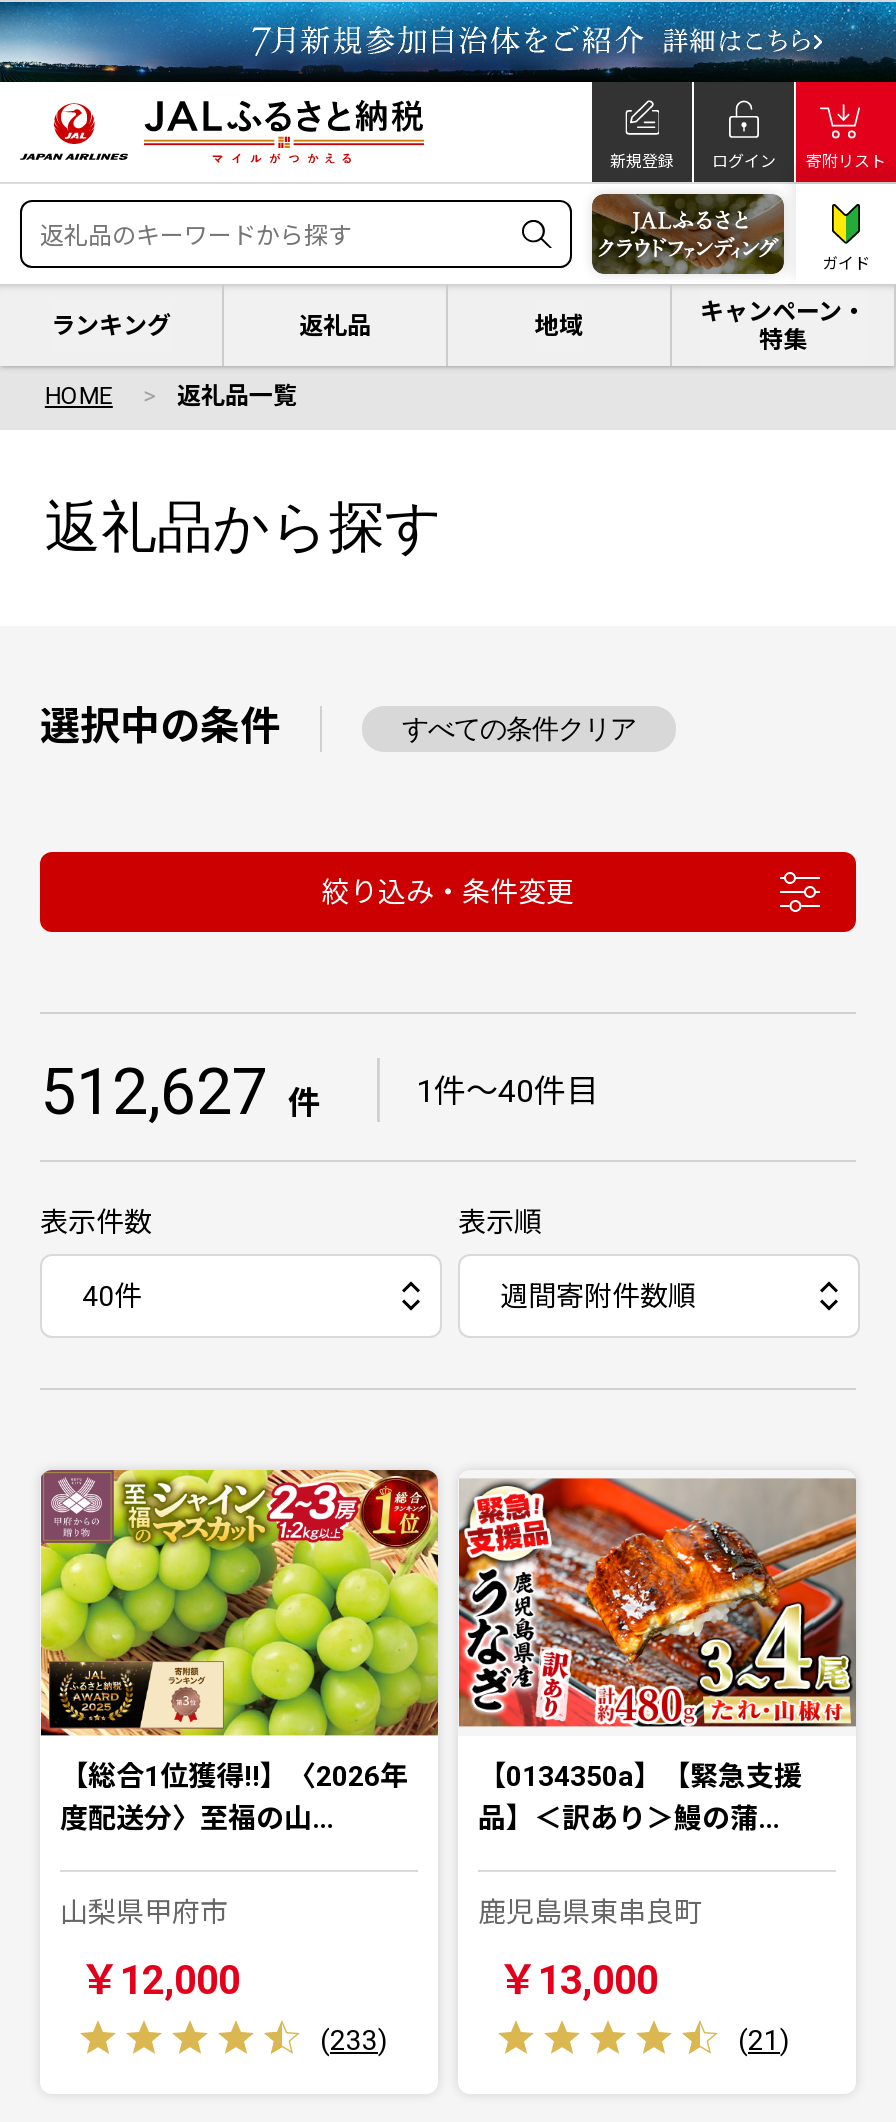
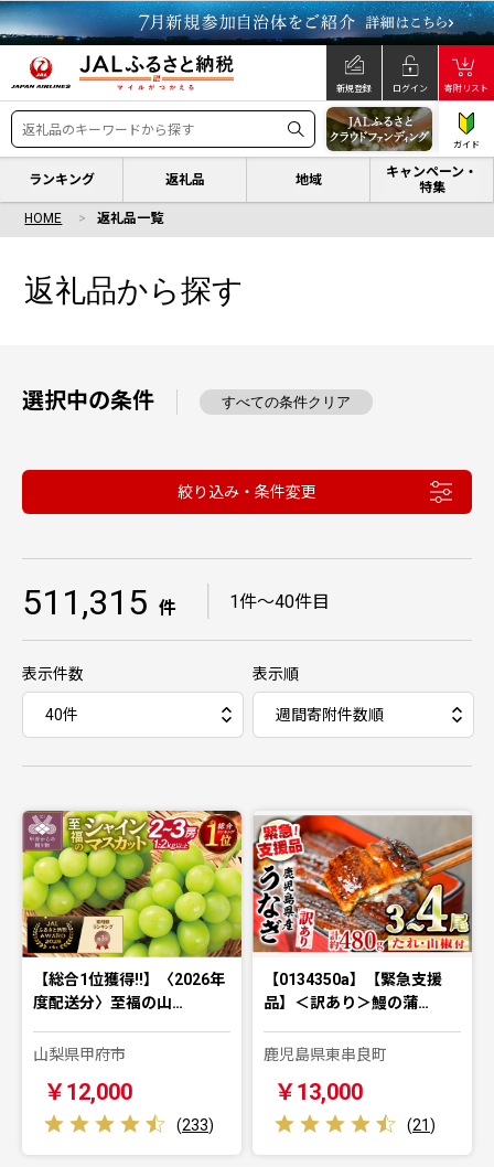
[40,1054,598,1130] 512,627 件 ｜ 1件〜40件目 -> [22,581,330,623] 511,315 件 ｜ 1件〜40件目

